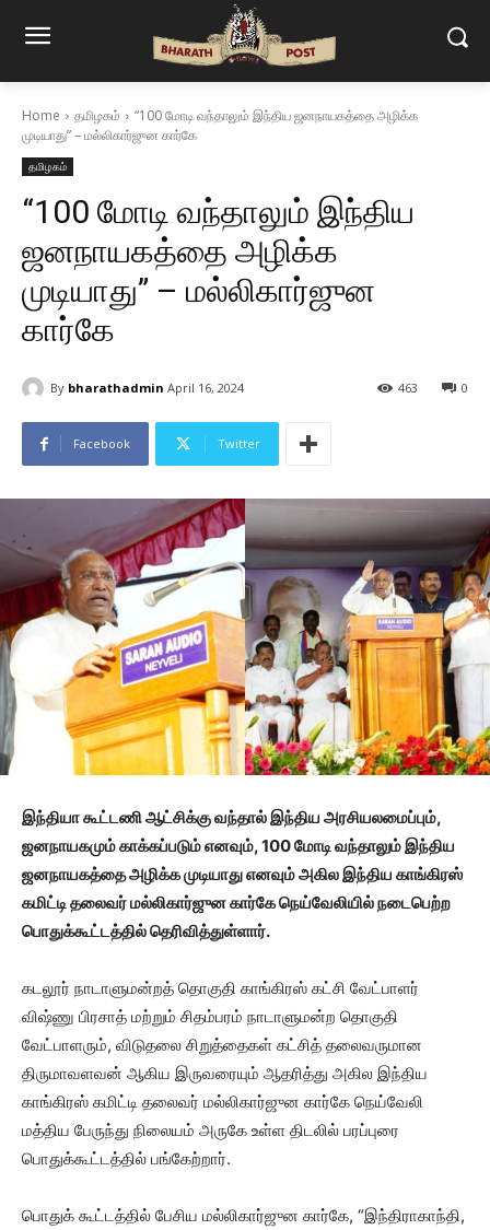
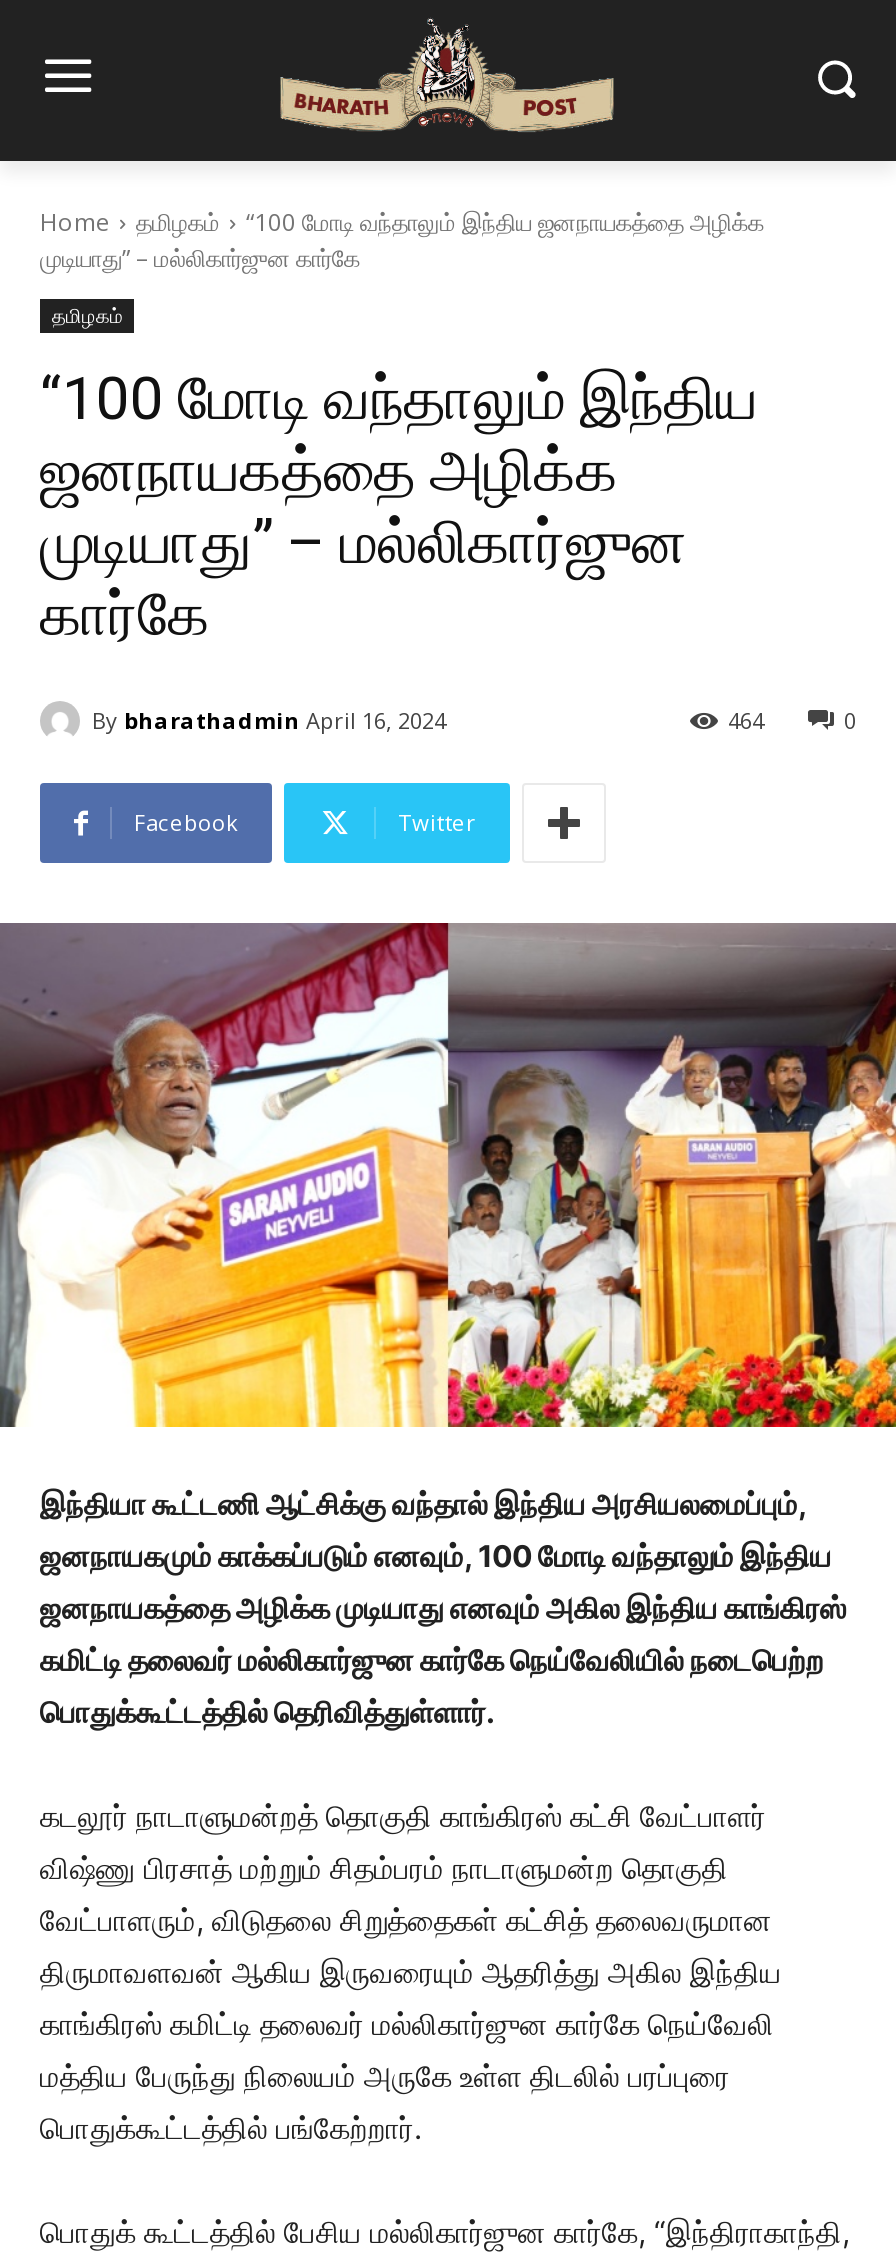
[398,380,418,396] 463 -> [728,705,764,735] 464

